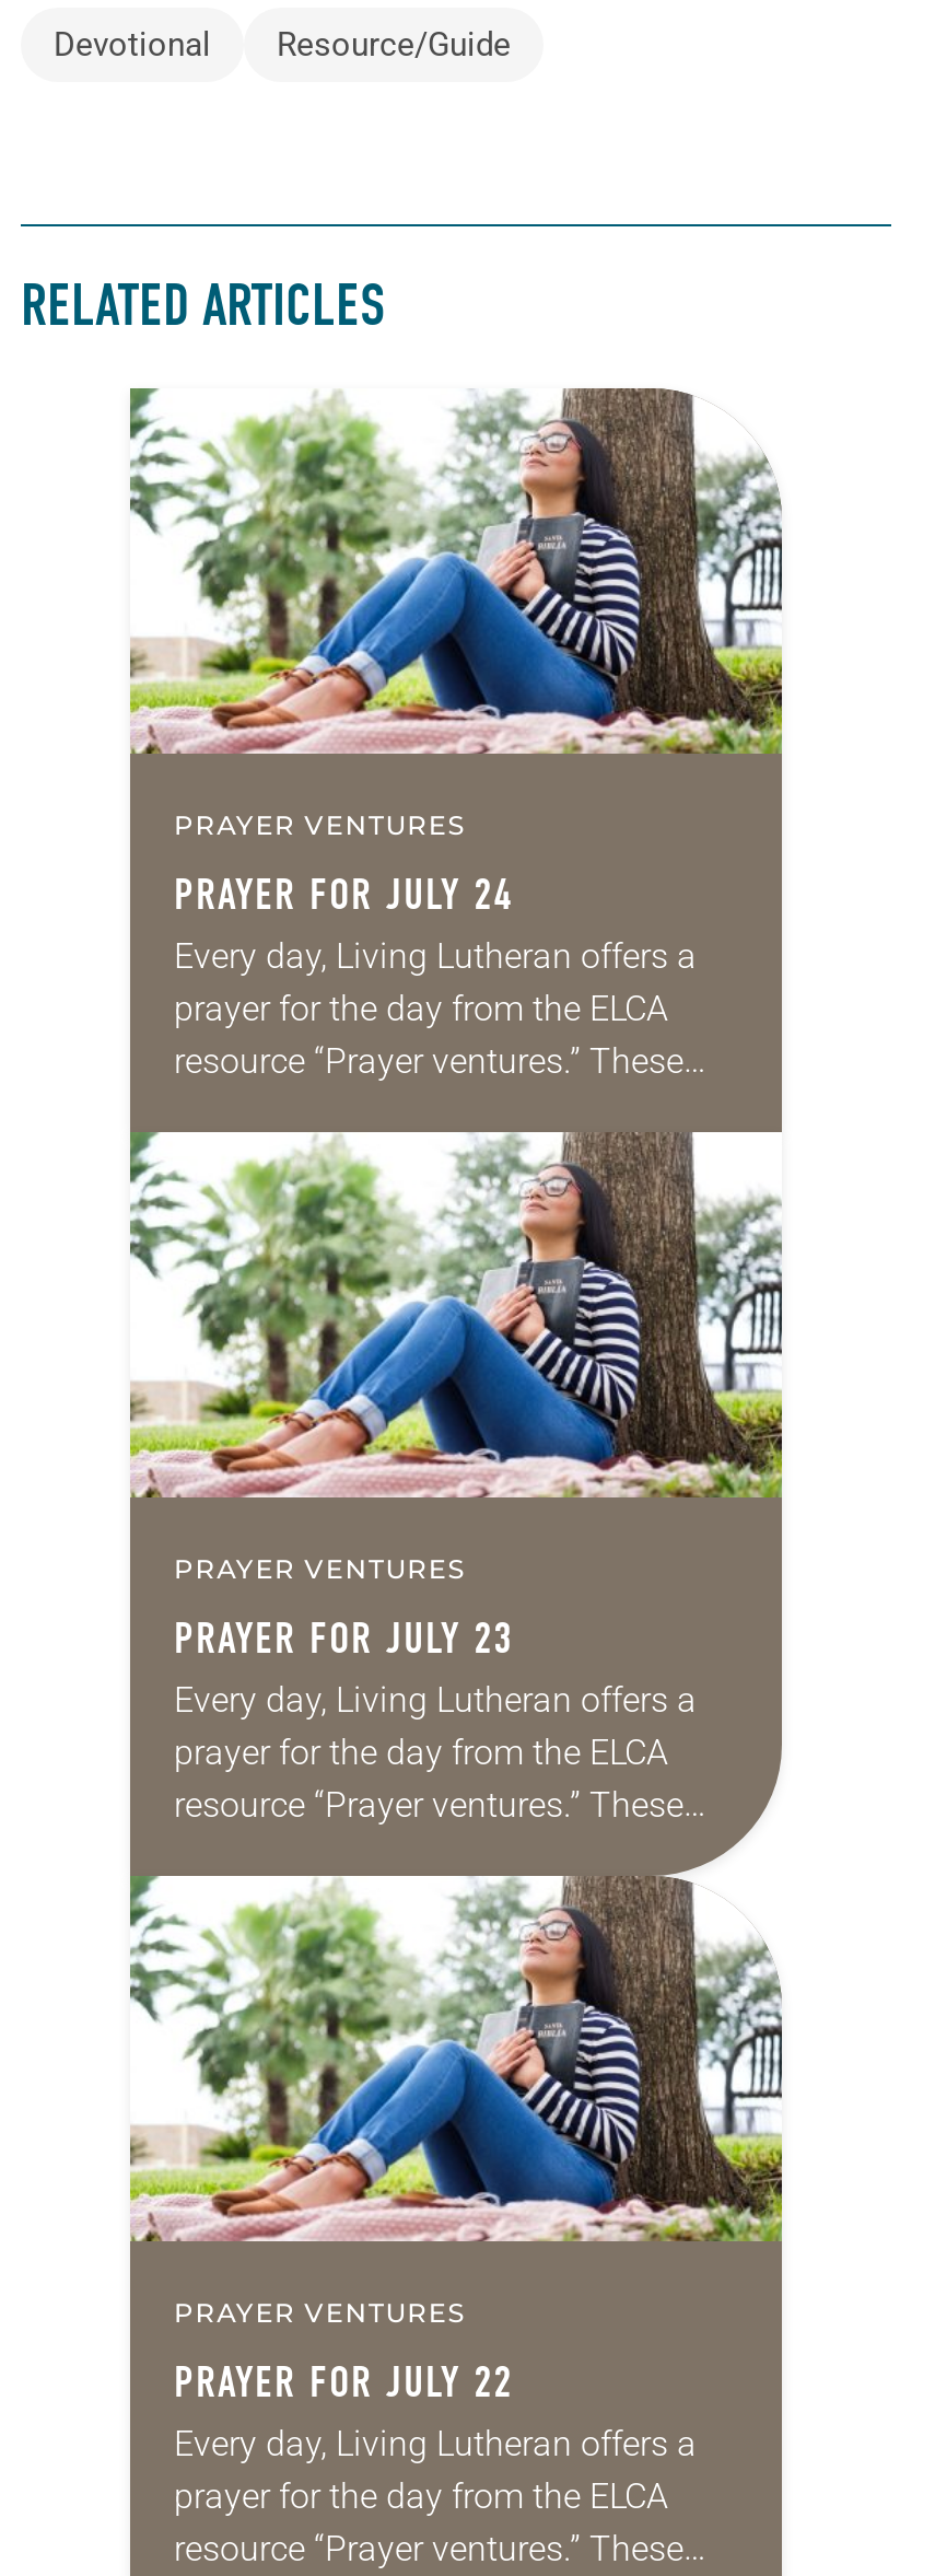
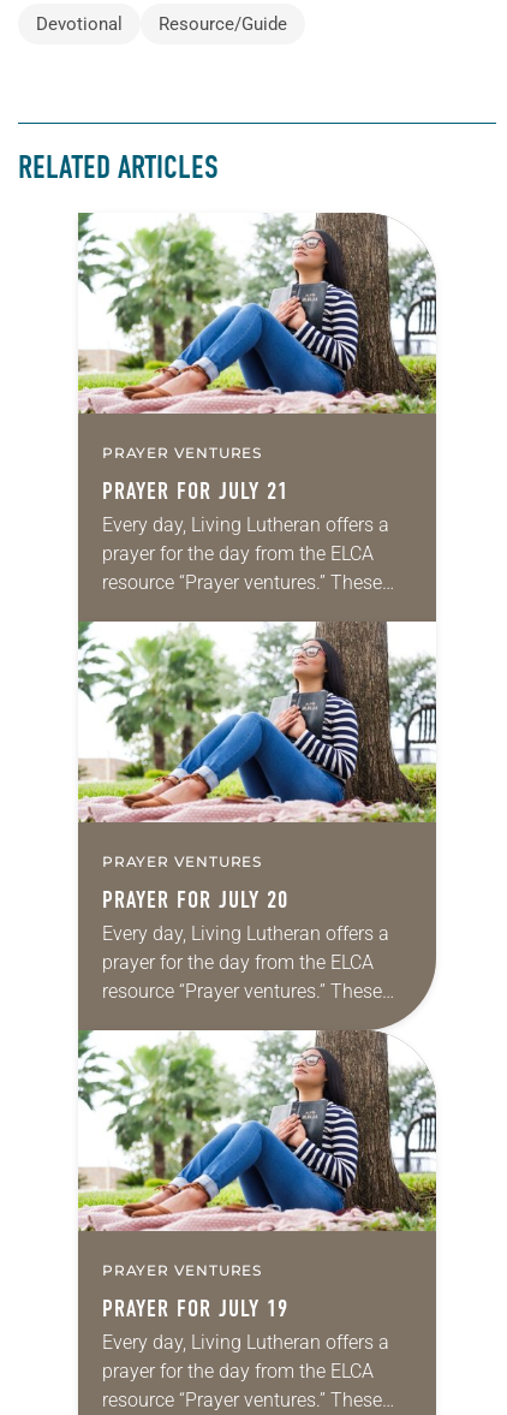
[174,869,513,919] PRAYER FOR JULY 24 -> [102,477,288,504] PRAYER FOR JULY 21
[174,1612,513,1663] PRAYER FOR JULY 23 -> [102,885,288,913] PRAYER FOR JULY 20
[174,2356,513,2406] PRAYER FOR JULY 22 -> [102,1294,288,1322] PRAYER FOR JULY 19

